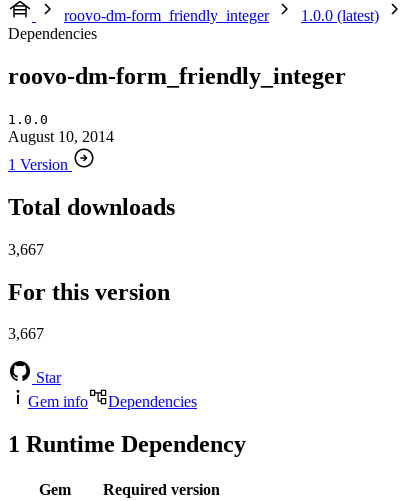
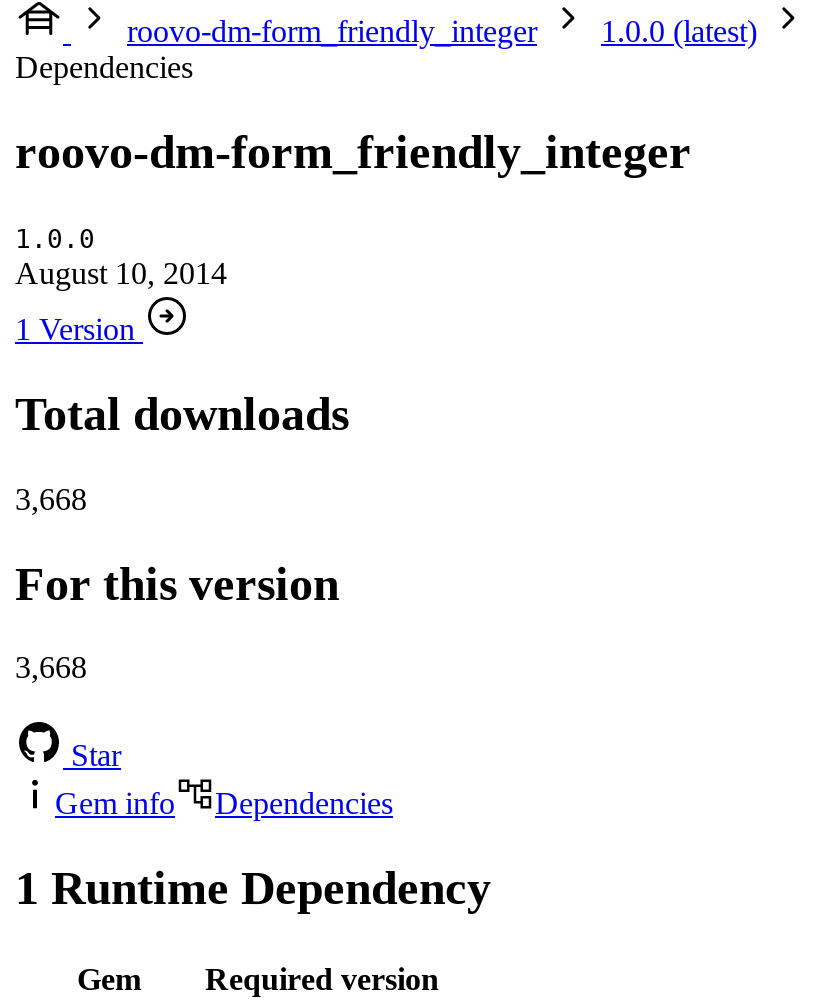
[8,241,44,258] 3,667 -> [15,481,87,515] 3,668
[8,325,44,342] 3,667 -> [15,651,87,685] 3,668

